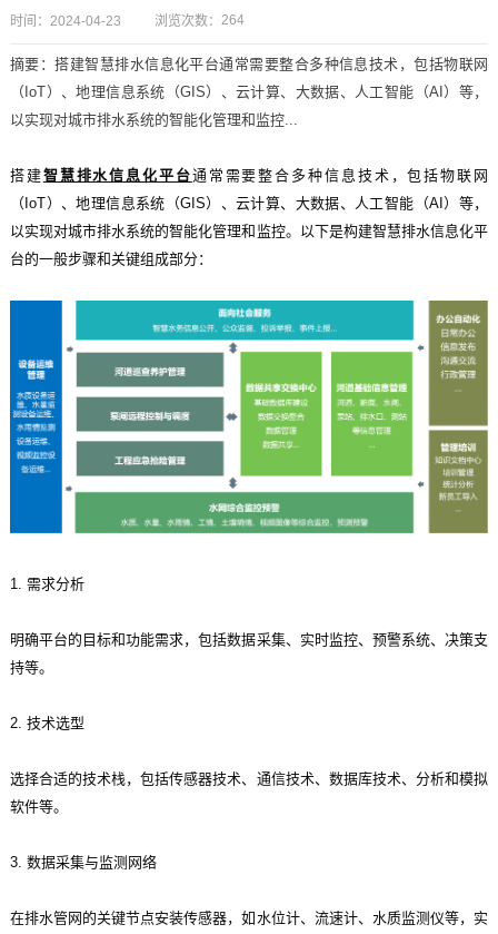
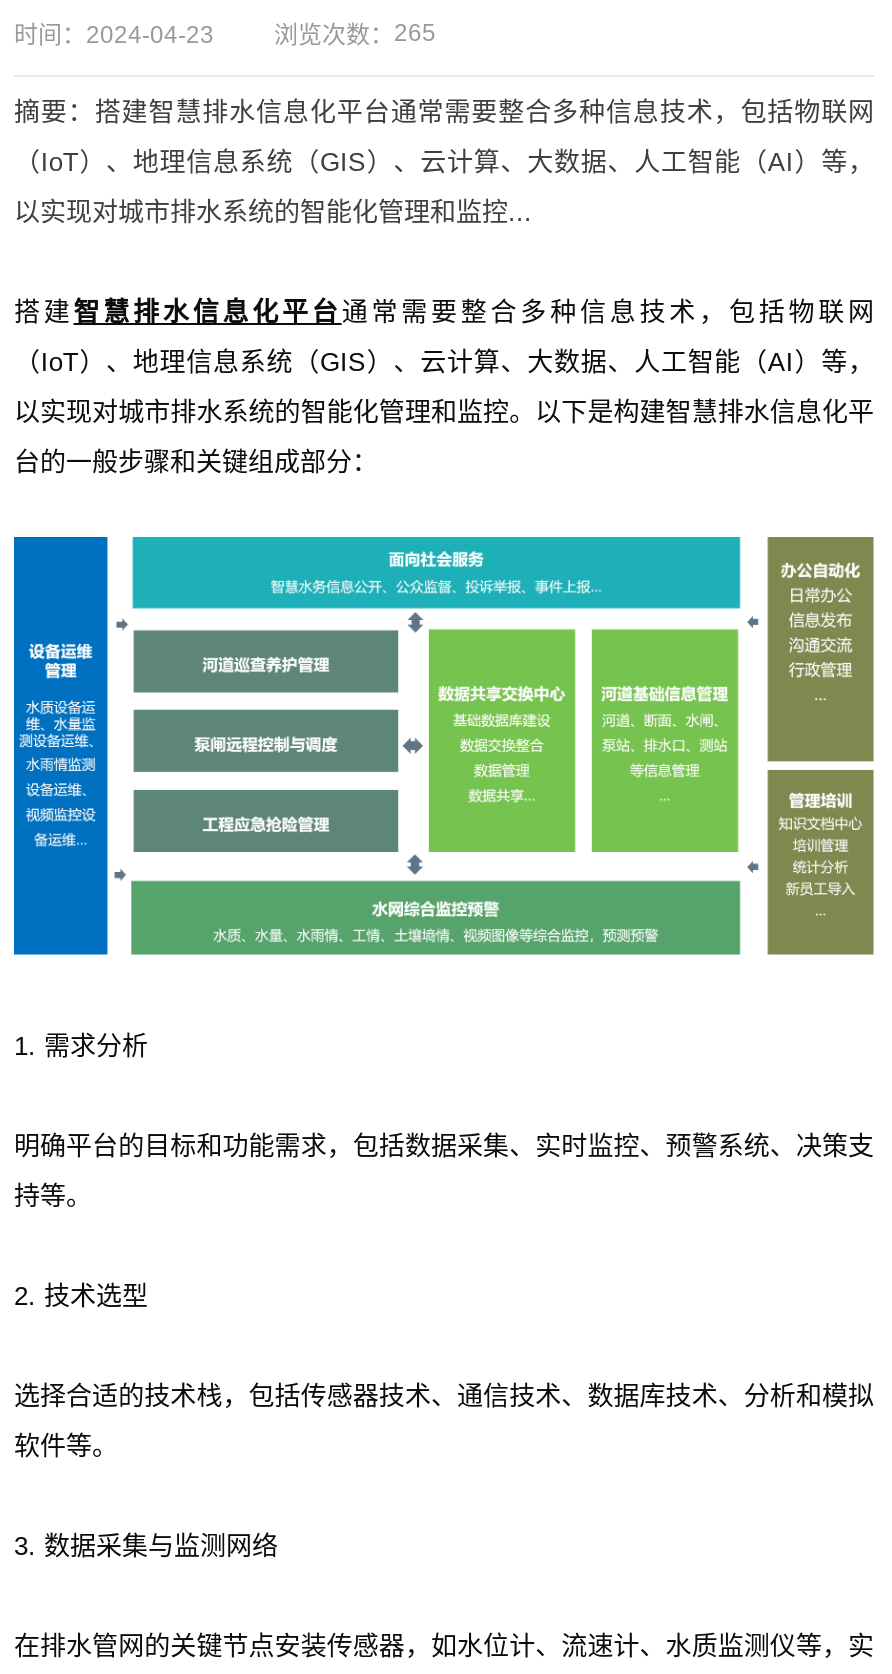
[155,13,245,29] 浏览次数：264 -> [274,20,436,50] 浏览次数：265

